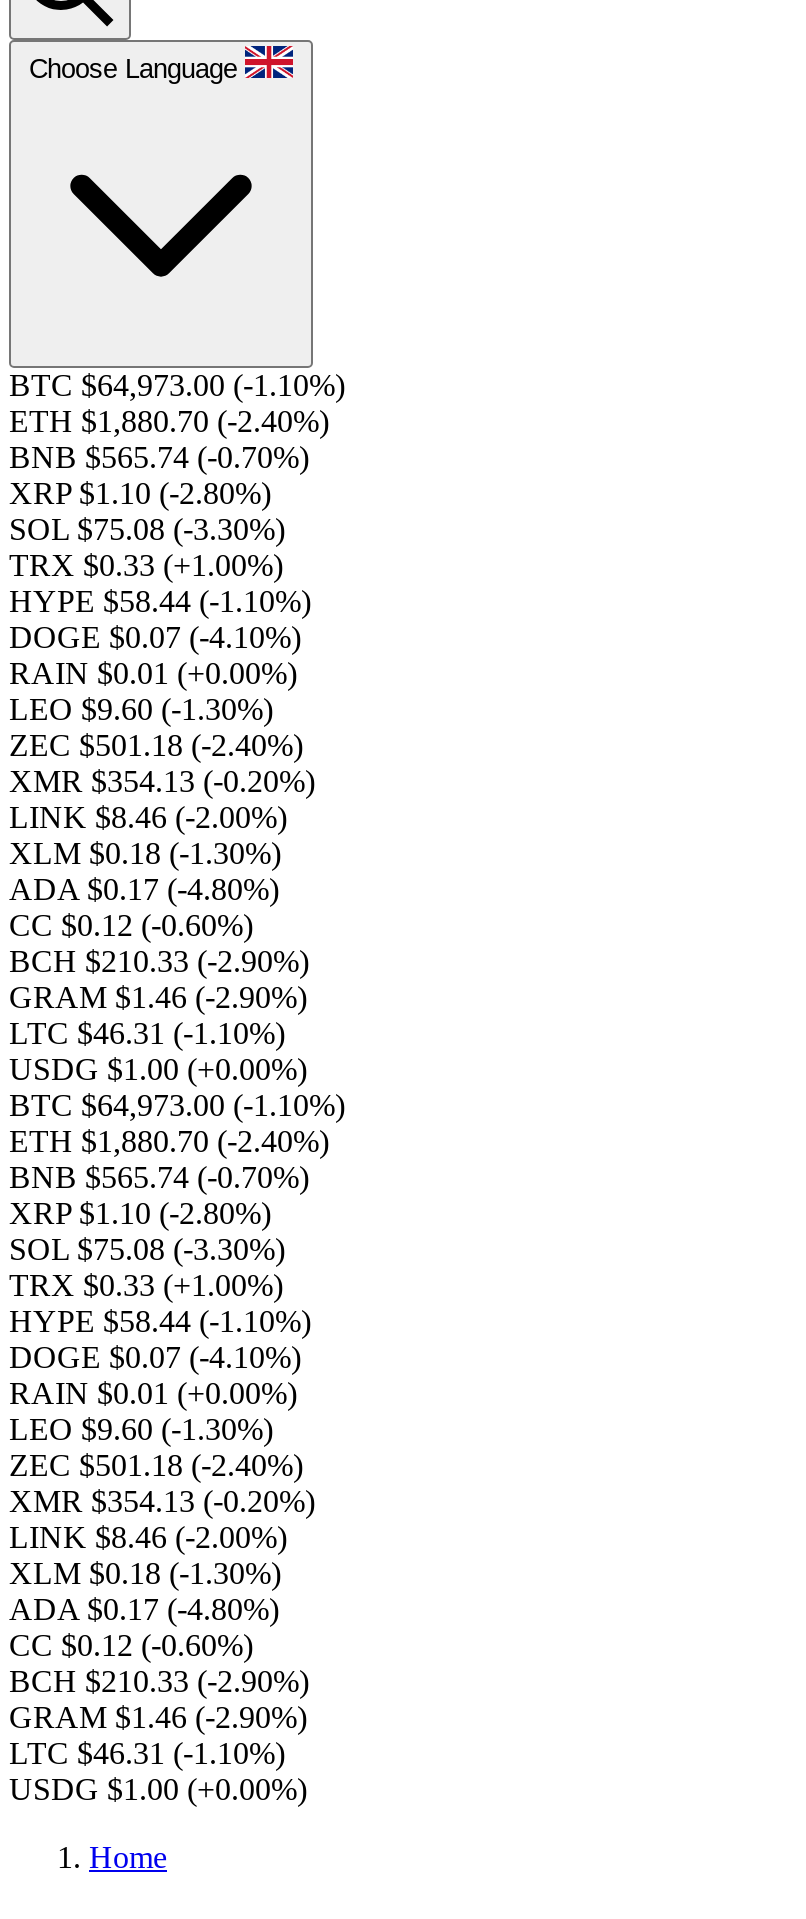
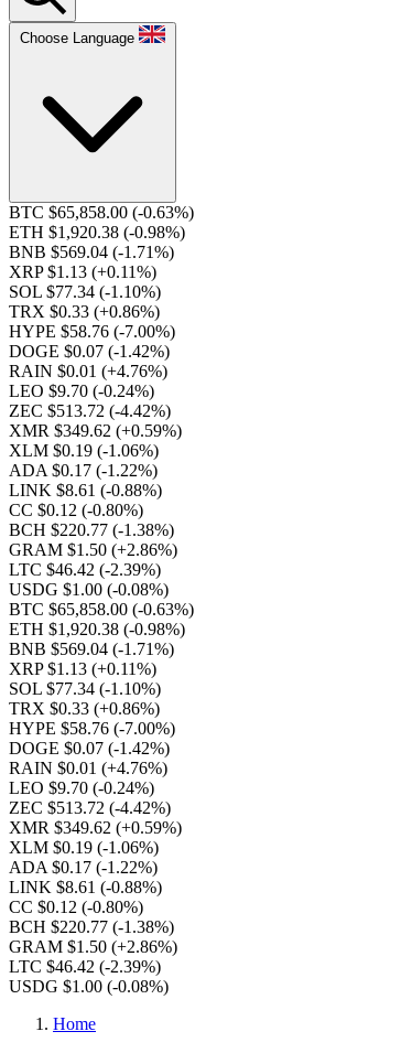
[9,368,345,1806] BTC $64,973.00(-1.10%) | ETH $1,880.70 (-2.40%) | BNB $565.74 (-0.70%) | XRP $1.10 (-2.80%) | SOL $75.08(-3.30%) | TRX $0.33 (+1.00%) | HYPE $58.44 (-1.10%) | DOGE $0.07 (-4.10%) | RAIN $0.01 (+0.00%) | LEO $9.60 (-1.30%) | ZEC $501.18 (-2.40%) | XMR $354.13(-0.20%) | LINK $8.46 (-2.00%) | XLM $0.18 (-1.30%) | ADA $0.17 (-4.80%) | CC $0.12 (-0.60%) | BCH $210.33 (-2.90%) | GRAM $1.46 (-2.90%) | LTC $46.31 (-1.10%) | USDG $1.00(+0.00%) | BTC $64,973.00 (-1.10%) | ETH $1,880.70 (-2.40%) | BNB $565.74 (-0.70%) | XRP $1.10 (-2.80%) | SOL $75.08(-3.30%) | TRX $0.33 (+1.00%) | HYPE $58.44 (-1.10%) | DOGE $0.07 (-4.10%) | RAIN $0.01 (+0.00%) | LEO $9.60 (-1.30%) | ZEC $501.18 (-2.40%) | XMR $354.13(-0.20%) | LINK $8.46 (-2.00%) | XLM $0.18 (-1.30%) | ADA $0.17 (-4.80%) | CC $0.12 (-0.60%) | BCH $210.33 (-2.90%) | GRAM $1.46 (-2.90%) | LTC $46.31 (-1.10%) | USDG $1.00(+0.00%) -> [9,203,194,996] BTC $65,858.00(-0.63%) | ETH $1,920.38 (-0.98%) | BNB $569.04 (-1.71%) | XRP $1.13 (+0.11%) | SOL $77.34(-1.10%) | TRX $0.33 (+0.86%) | HYPE $58.76 (-7.00%) | DOGE $0.07 (-1.42%) | RAIN $0.01 (+4.76%) | LEO $9.70 (-0.24%) | ZEC $513.72 (-4.42%) | XMR $349.62(+0.59%) | XLM $0.19 (-1.06%) | ADA $0.17 (-1.22%) | LINK $8.61 (-0.88%) | CC $0.12 (-0.80%) | BCH $220.77 (-1.38%) | GRAM $1.50 (+2.86%) | LTC $46.42 (-2.39%) | USDG $1.00(-0.08%) | BTC $65,858.00 (-0.63%) | ETH $1,920.38 (-0.98%) | BNB $569.04 (-1.71%) | XRP $1.13 (+0.11%) | SOL $77.34(-1.10%) | TRX $0.33 (+0.86%) | HYPE $58.76 (-7.00%) | DOGE $0.07 (-1.42%) | RAIN $0.01 (+4.76%) | LEO $9.70 (-0.24%) | ZEC $513.72 (-4.42%) | XMR $349.62(+0.59%) | XLM $0.19 (-1.06%) | ADA $0.17 (-1.22%) | LINK $8.61 (-0.88%) | CC $0.12 (-0.80%) | BCH $220.77 (-1.38%) | GRAM $1.50 (+2.86%) | LTC $46.42 (-2.39%) | USDG $1.00(-0.08%)

